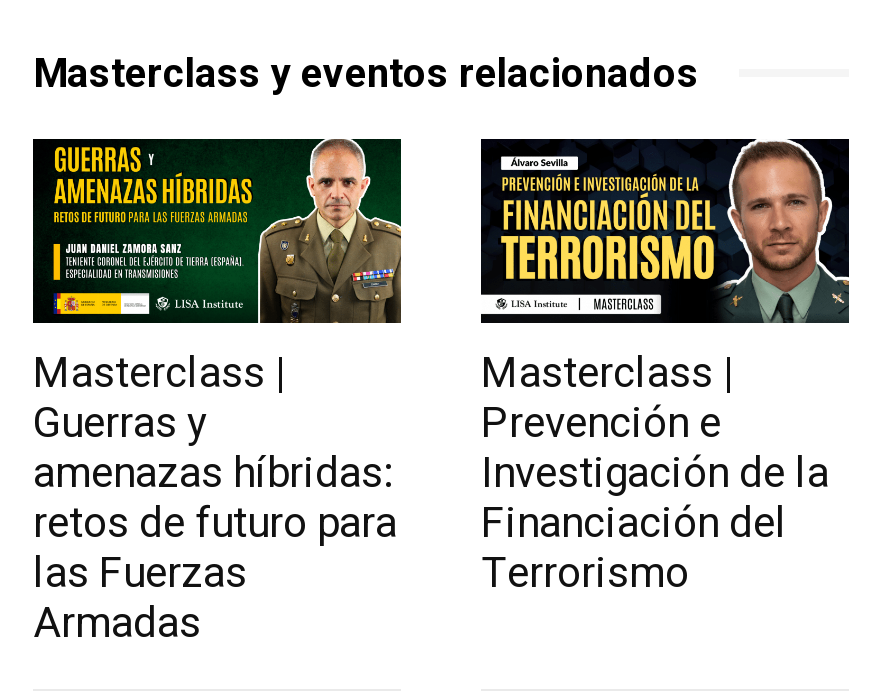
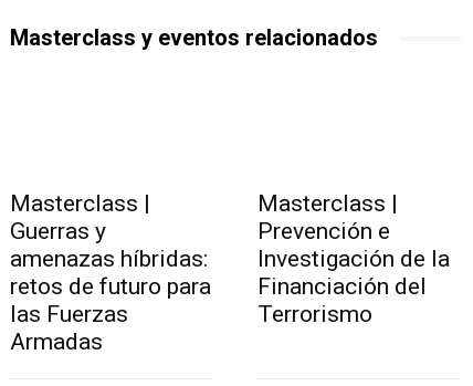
[31,137,403,325] [image] -> none
[479,137,851,325] [image] -> none

